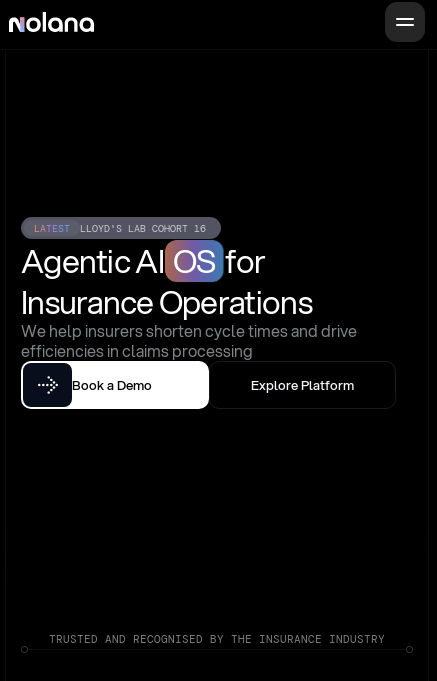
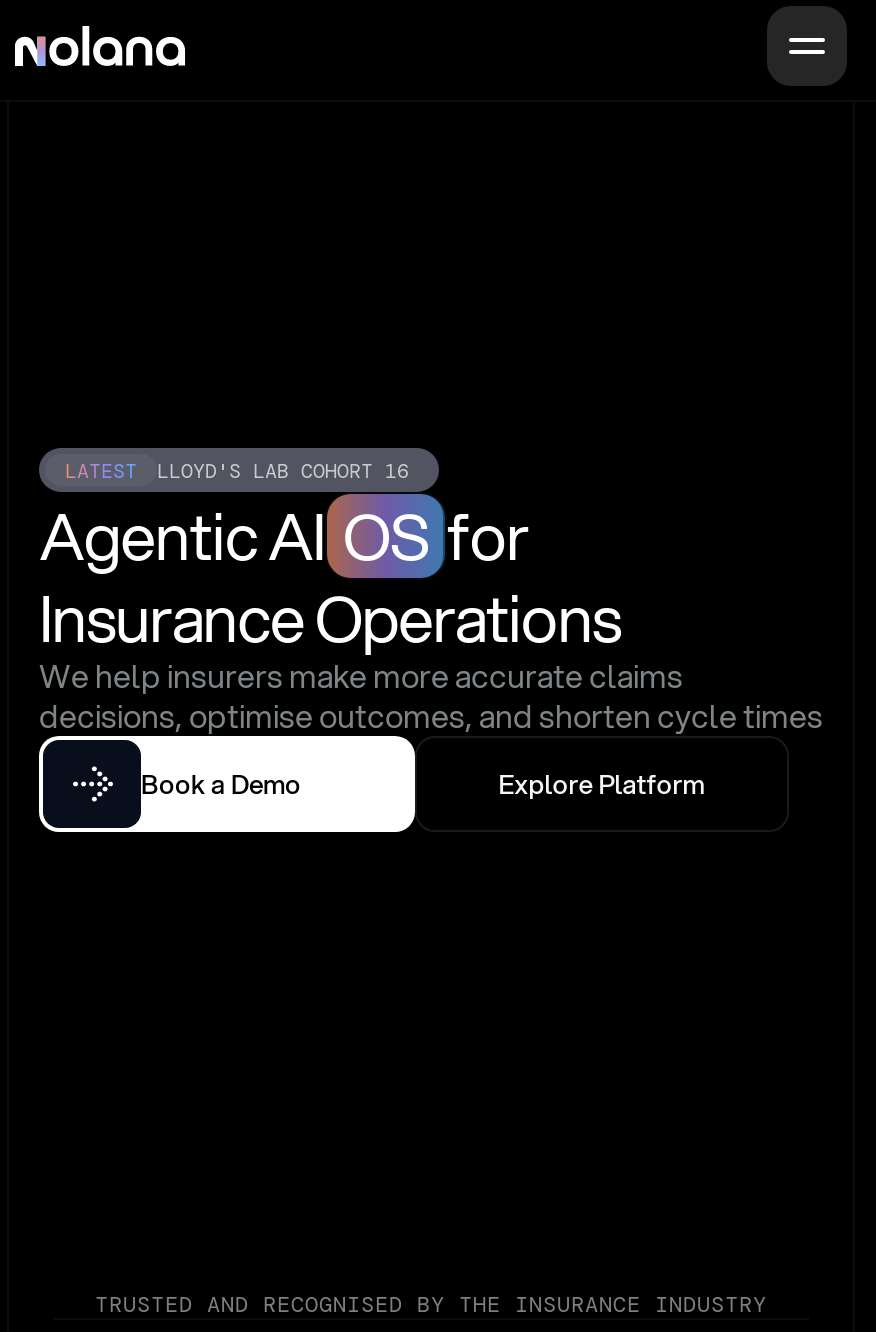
[21,319,357,362] We help insurers shorten cycle times and drive | efficiencies in claims processing -> [39,652,823,738] We help insurers make more accurate claims | decisions, optimise outcomes, and shorten cycle times

